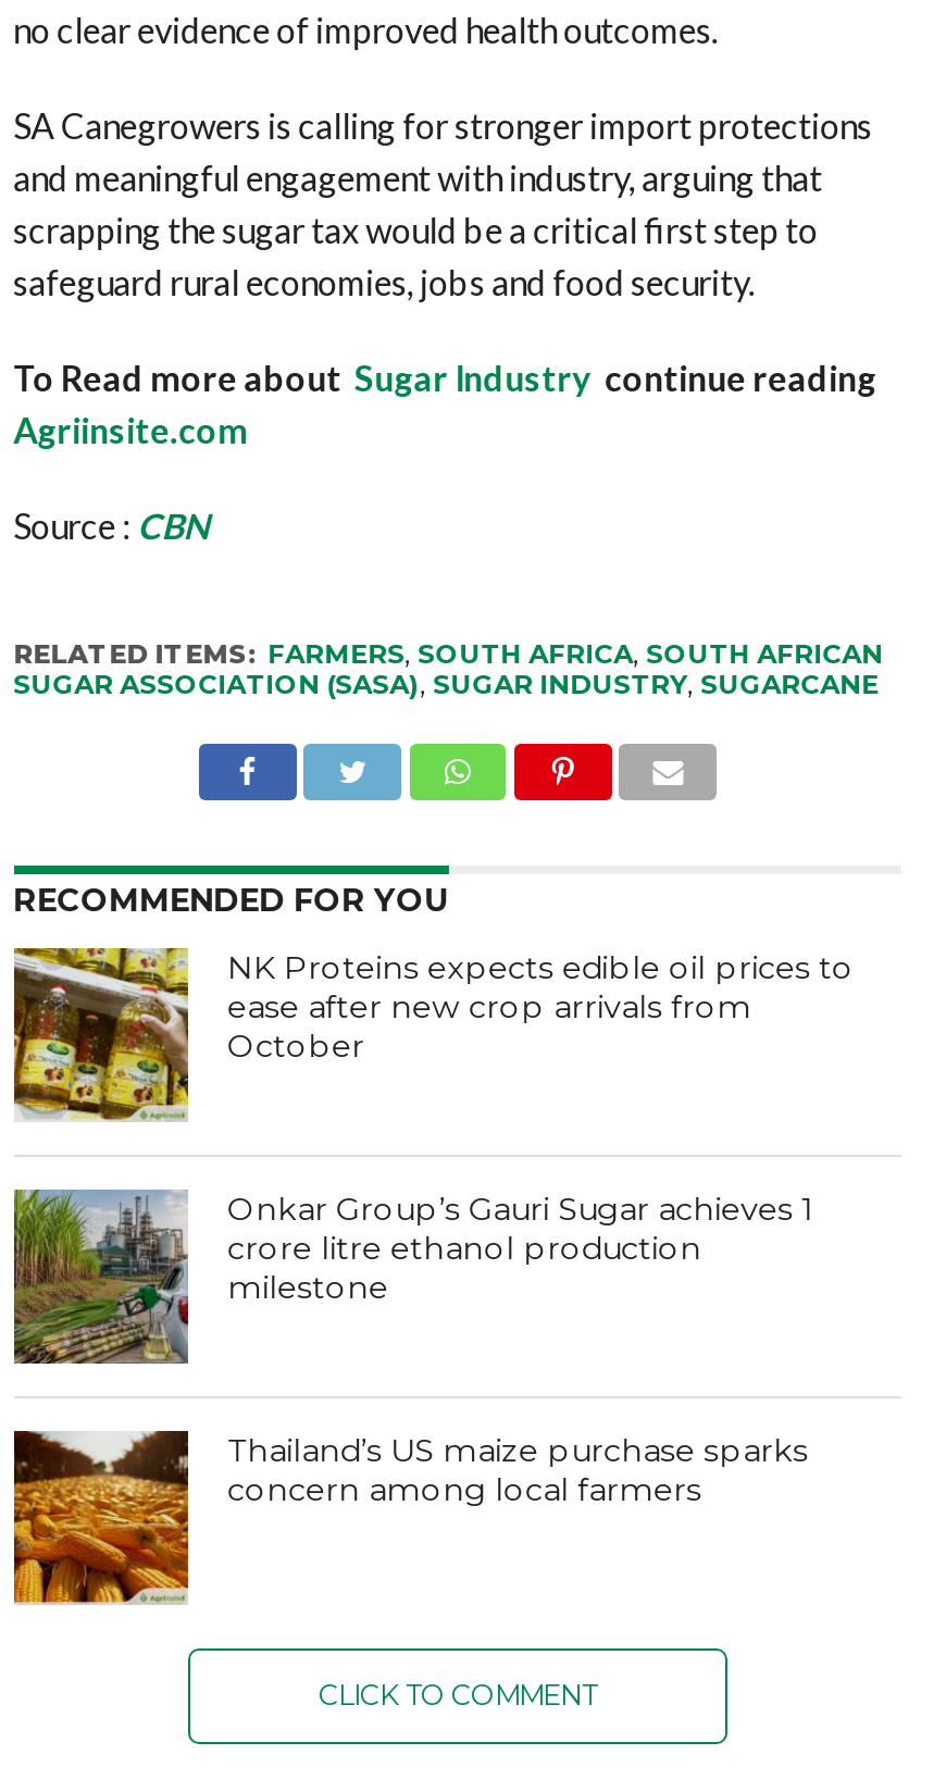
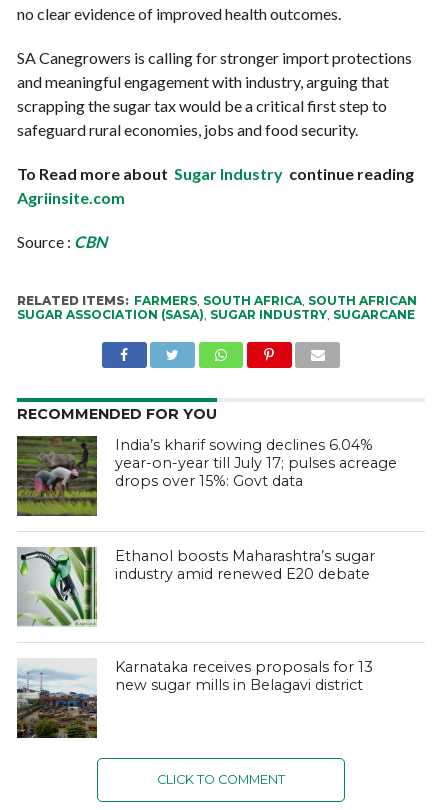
[12,946,854,1122] [image] | NK Proteins expects edible oil prices to | ease after new crop arrivals from | October -> [16,435,397,517] [image] | India’s kharif sowing declines 6.04% | year-on-year till July 17; pulses acreage | drops over 15%: Govt data
[14,1190,815,1366] [image] | Onkar Group’s Gauri Sugar achieves 1 | crore litre ethanol production | milestone -> [17,546,375,627] [image] | Ethanol boosts Maharashtra’s sugar | industry amid renewed E20 debate
[12,1429,808,1605] [image] | Thailand’s US maize purchase sparks | concern among local farmers -> [16,658,373,739] [image] | Karnataka receives proposals for 13 | new sugar mills in Belagavi district

